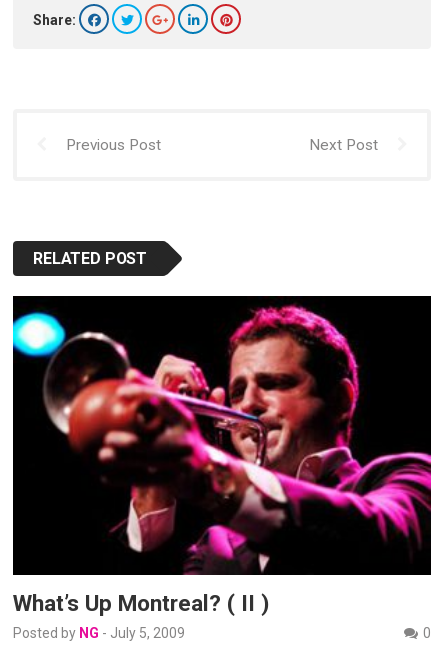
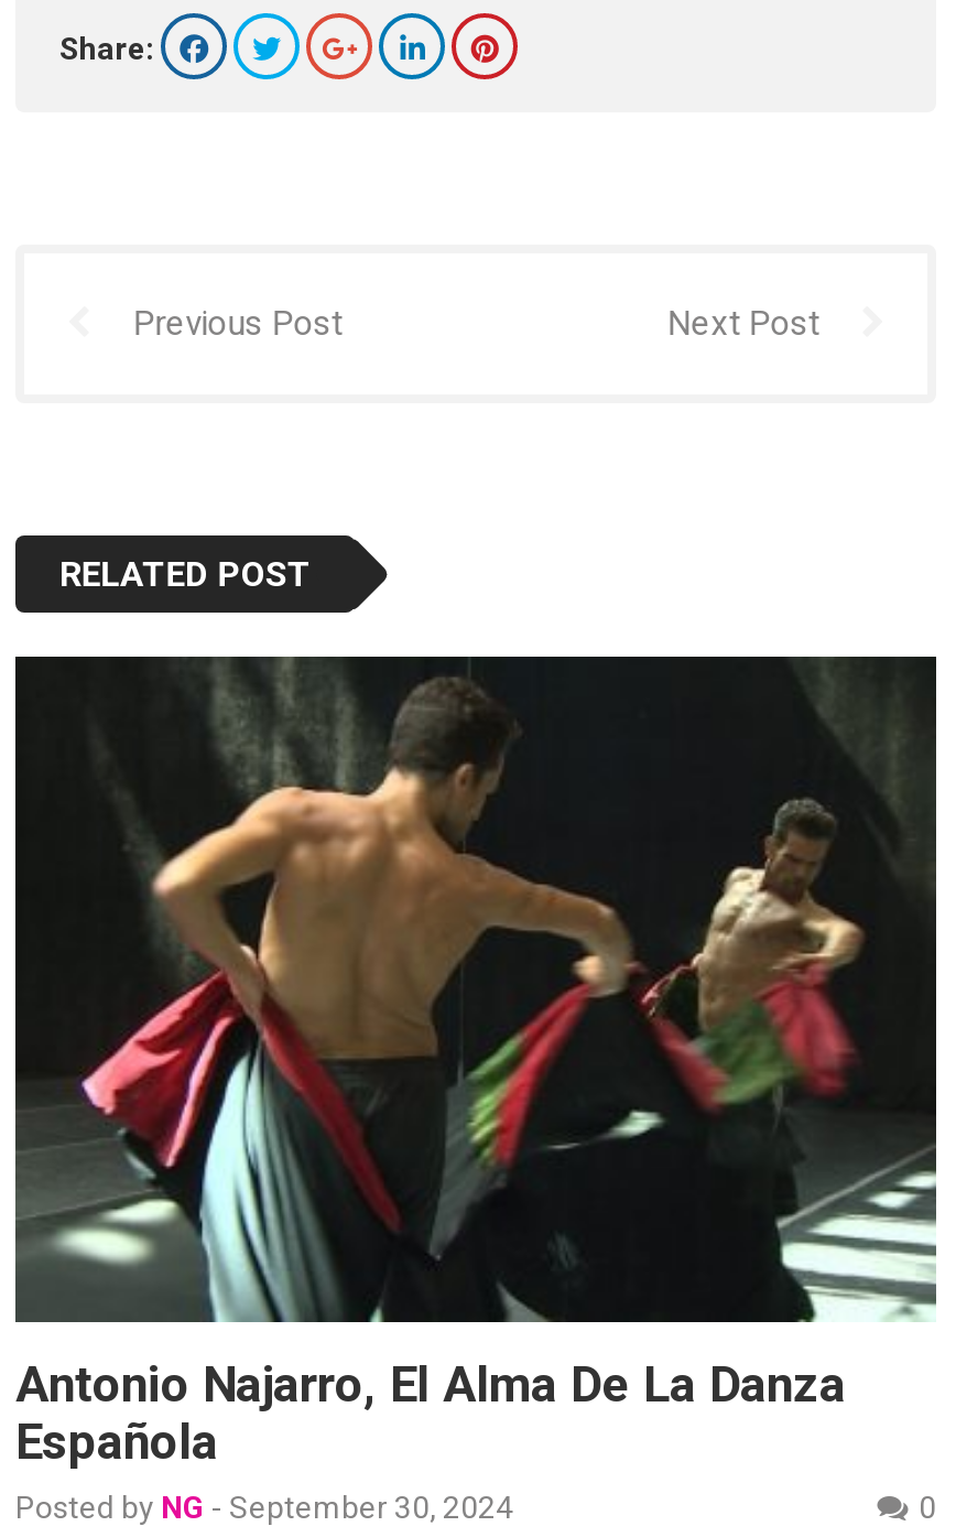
[12,297,432,641] [image] | What’s Up Montreal? ( II ) | Posted by NG - July 5, 2009 -> [13,657,938,1525] [image] | Antonio Najarro, El Alma De La Danza | Española | Posted by NG - September 30, 2024

